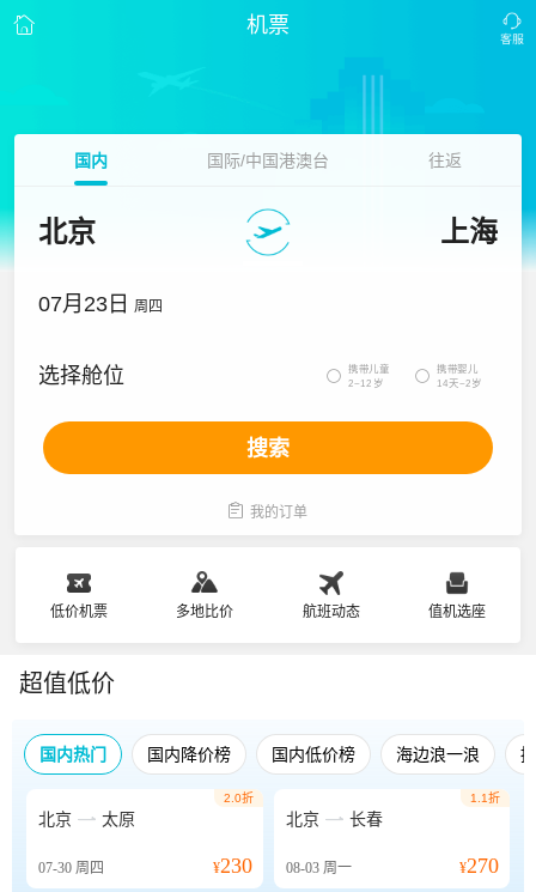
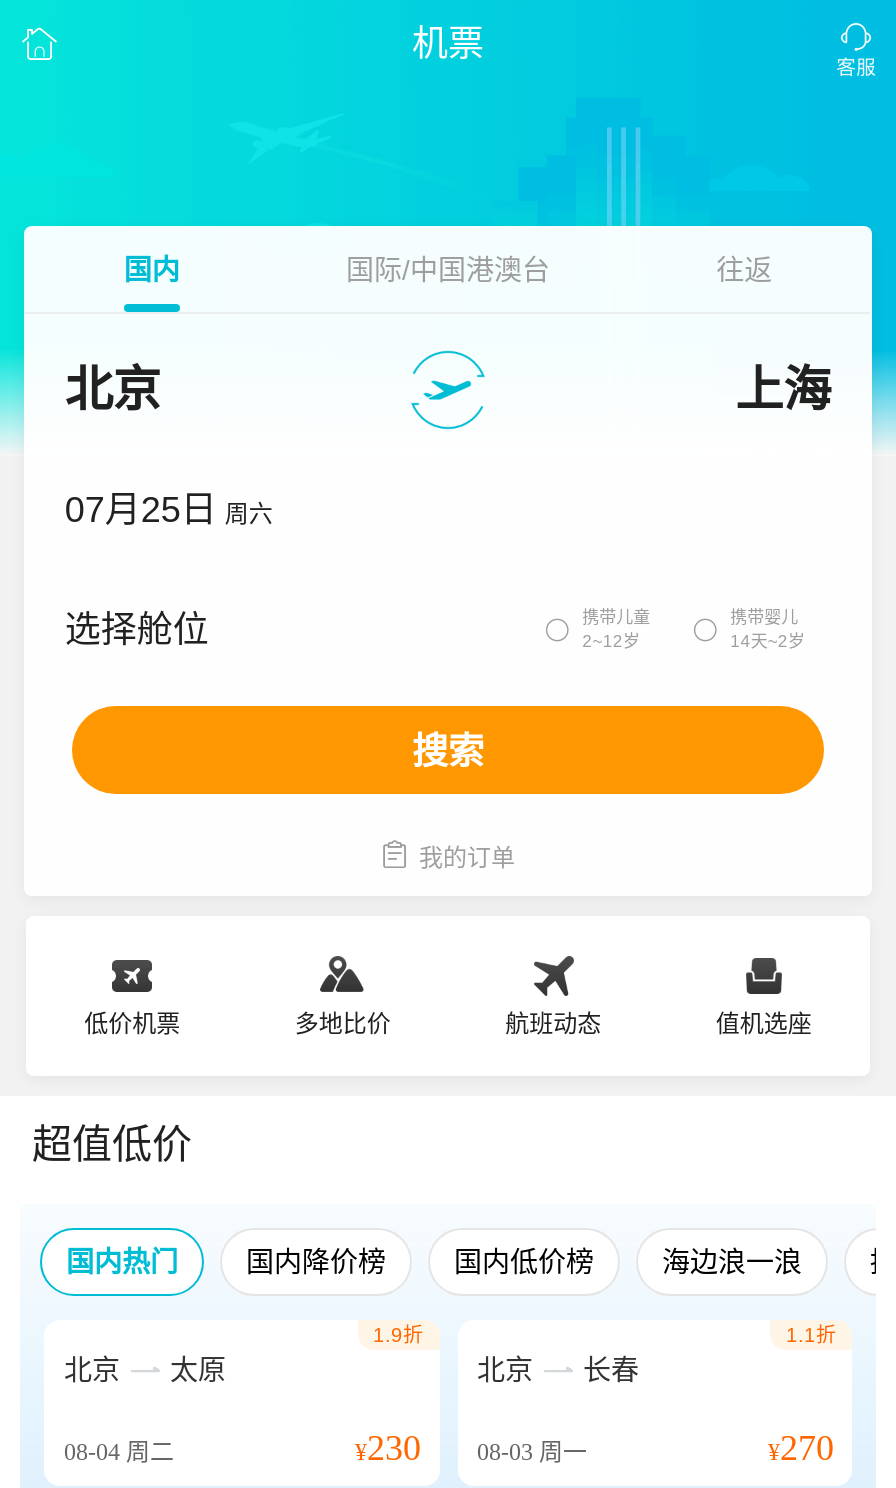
[39,292,163,316] 07月23日 周四 -> [65,490,273,530] 07月25日 周六
[223,791,253,805] 2.0折 -> [373,1324,423,1346] 1.9折
[38,860,104,876] 07-30周四 -> [64,1438,174,1466] 08-04周二

